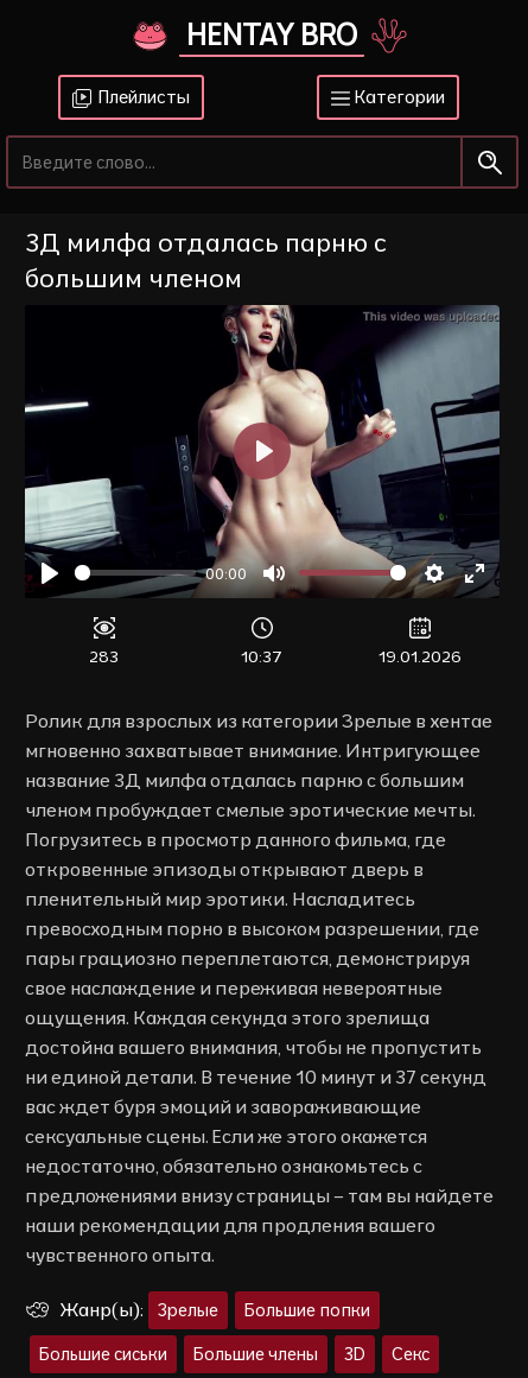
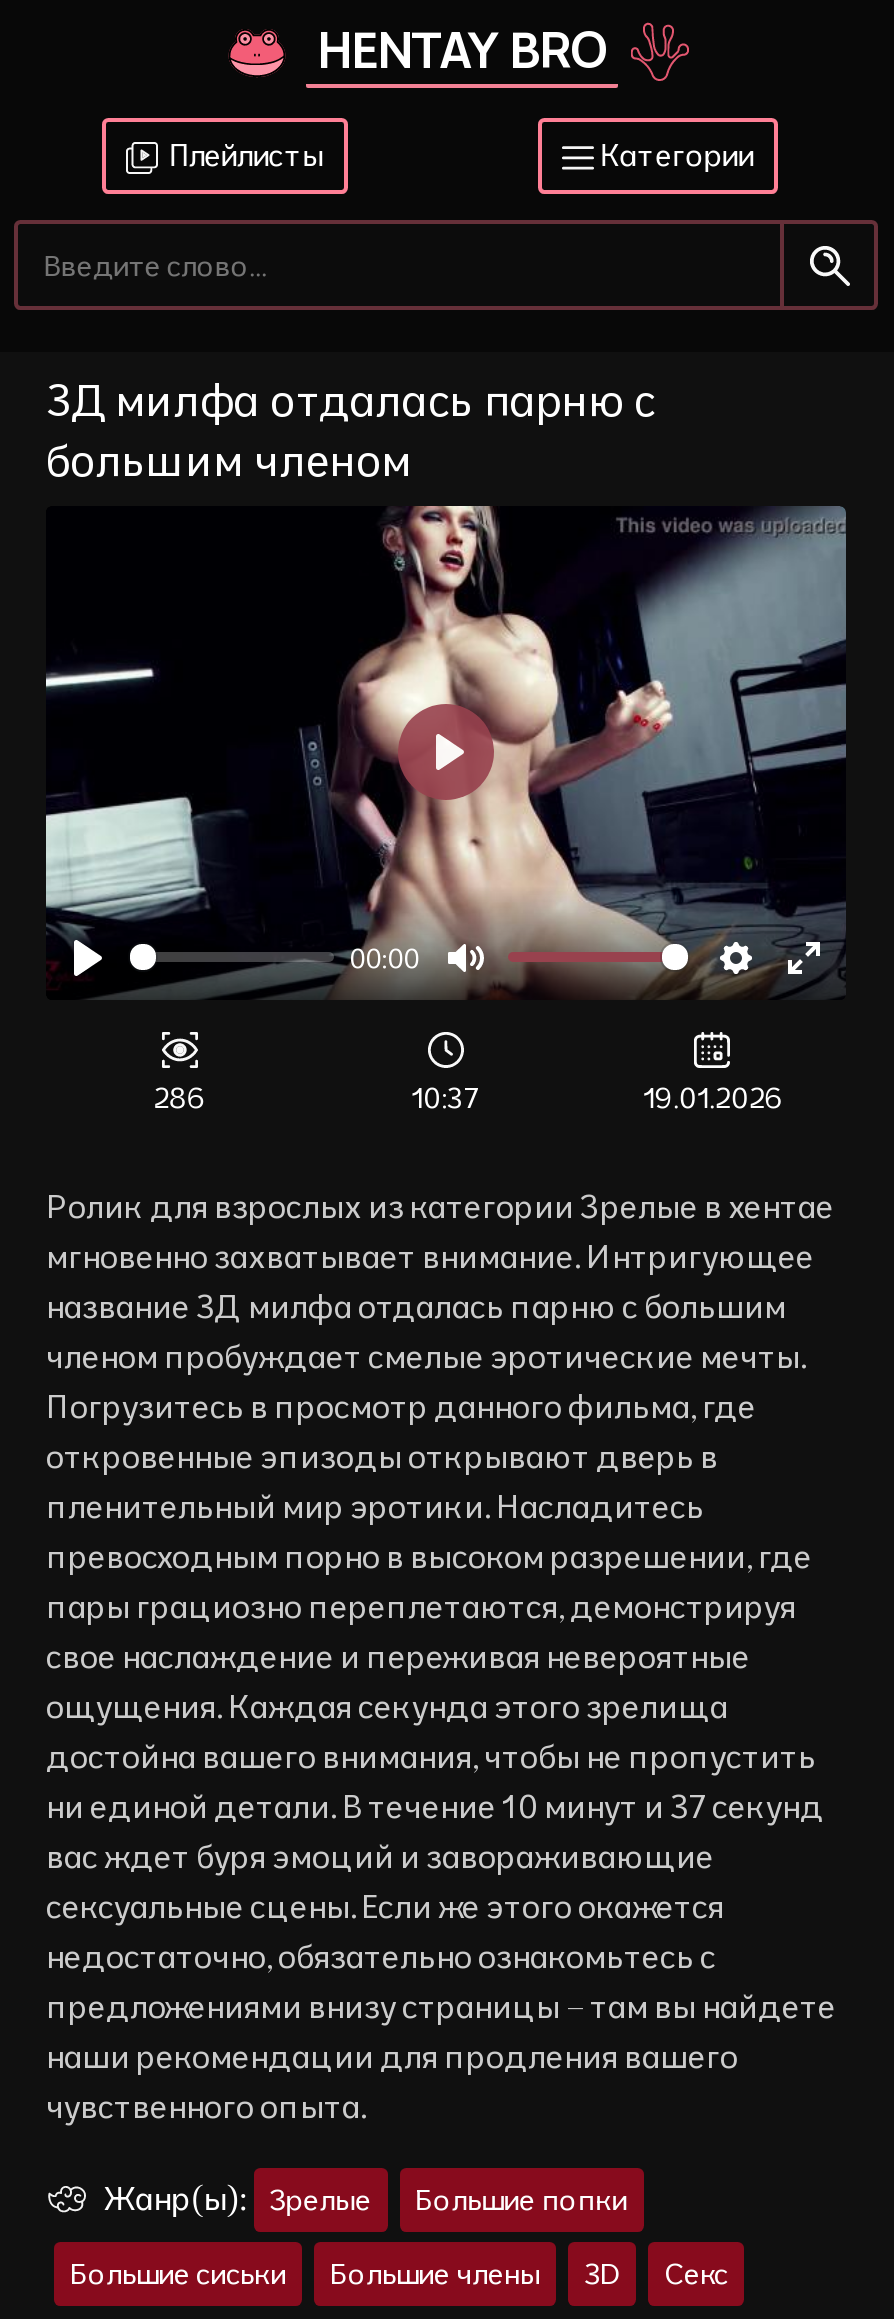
[89,646,119,667] 283 -> [153,1080,205,1116] 286

